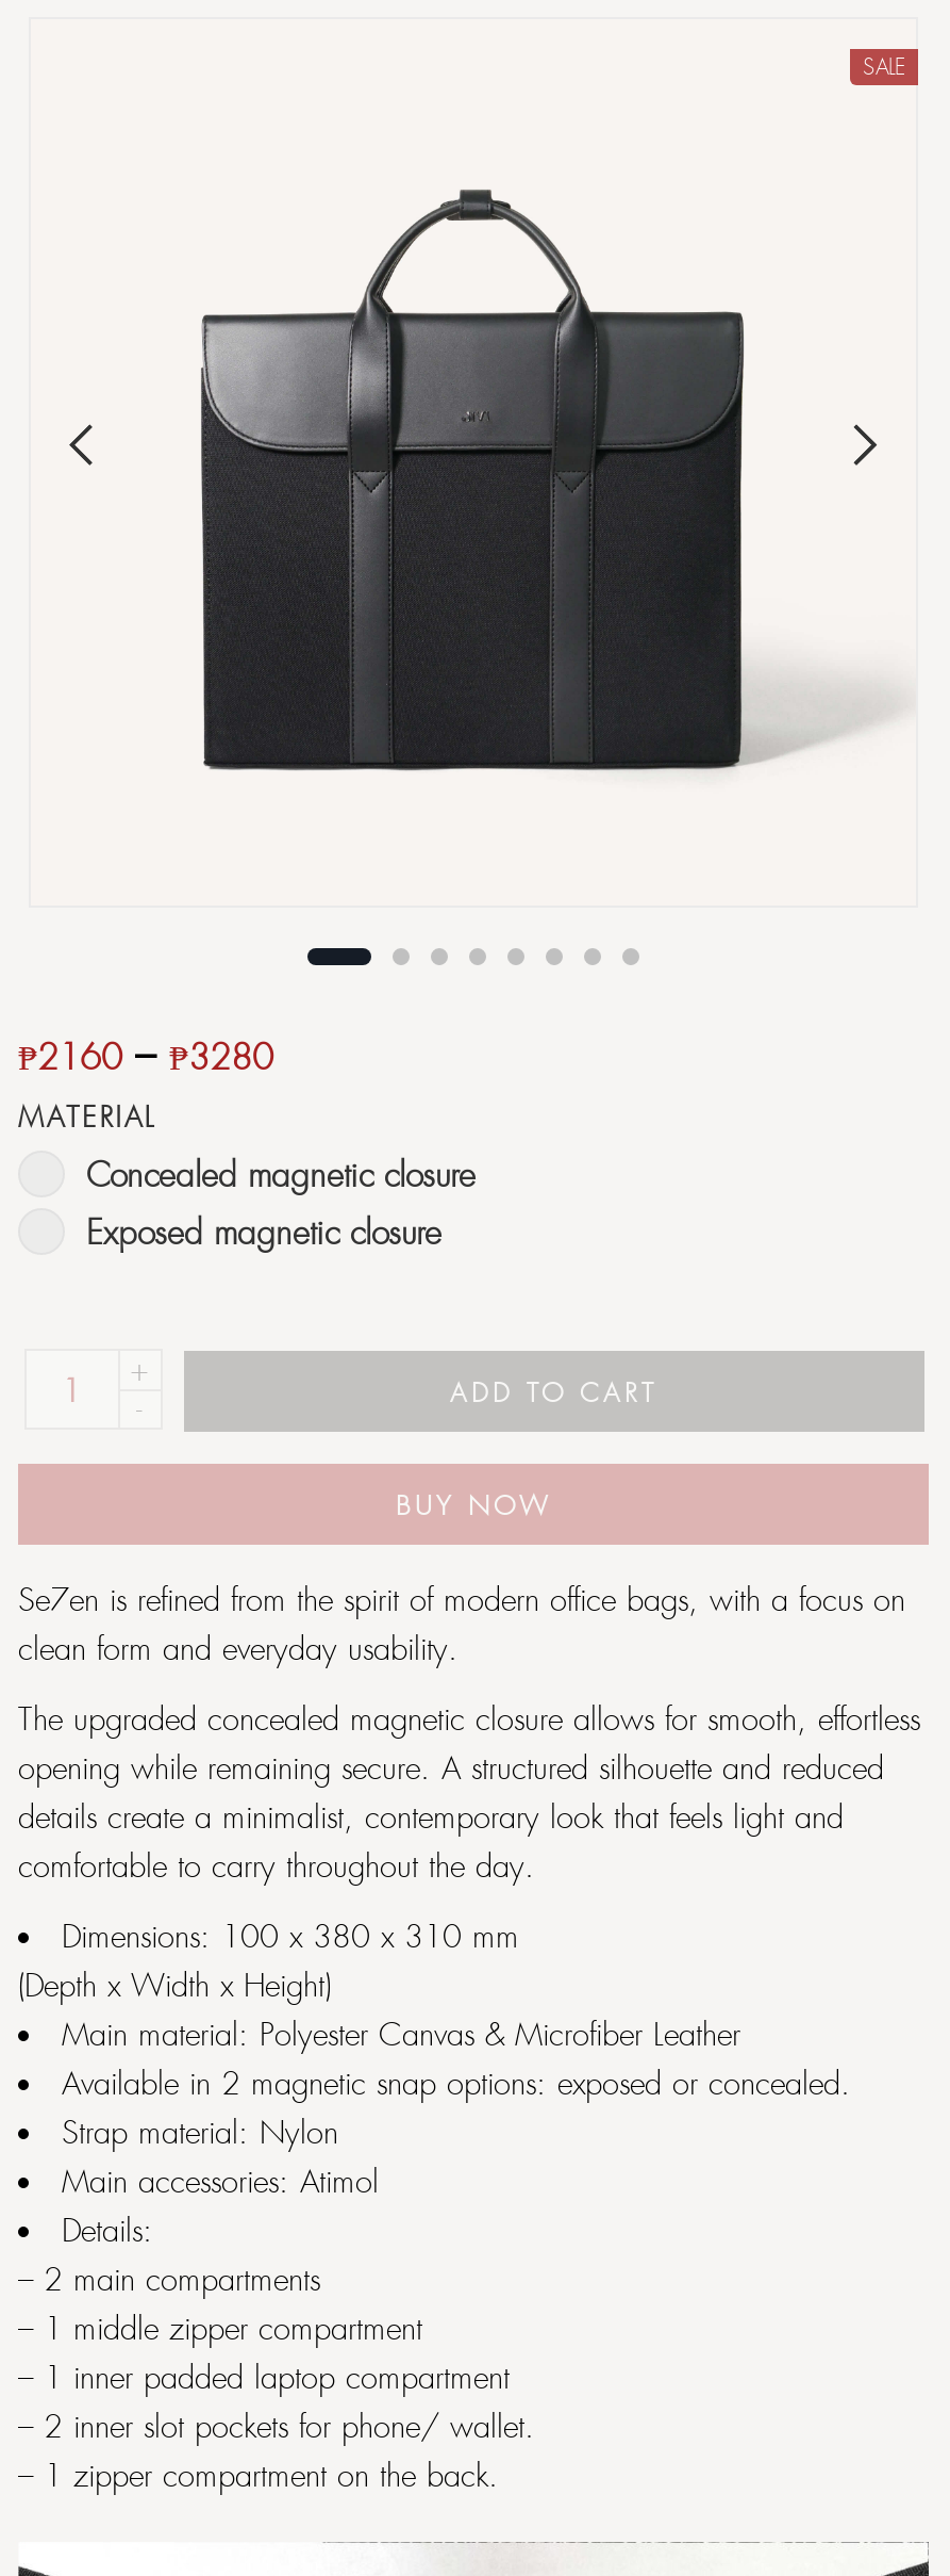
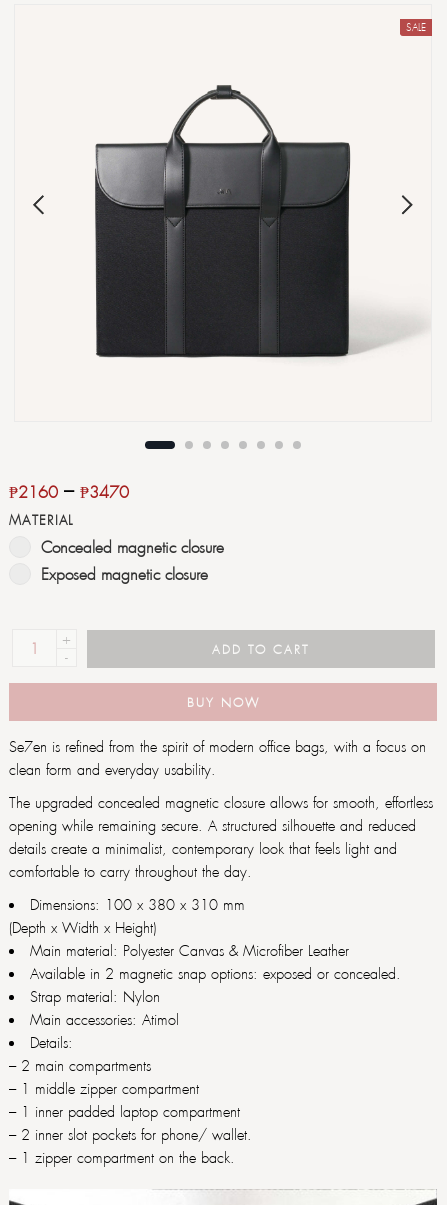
[18,1023,273,1082] ₱2160 – ₱3280 -> [9,476,129,504] ₱2160 – ₱3470

